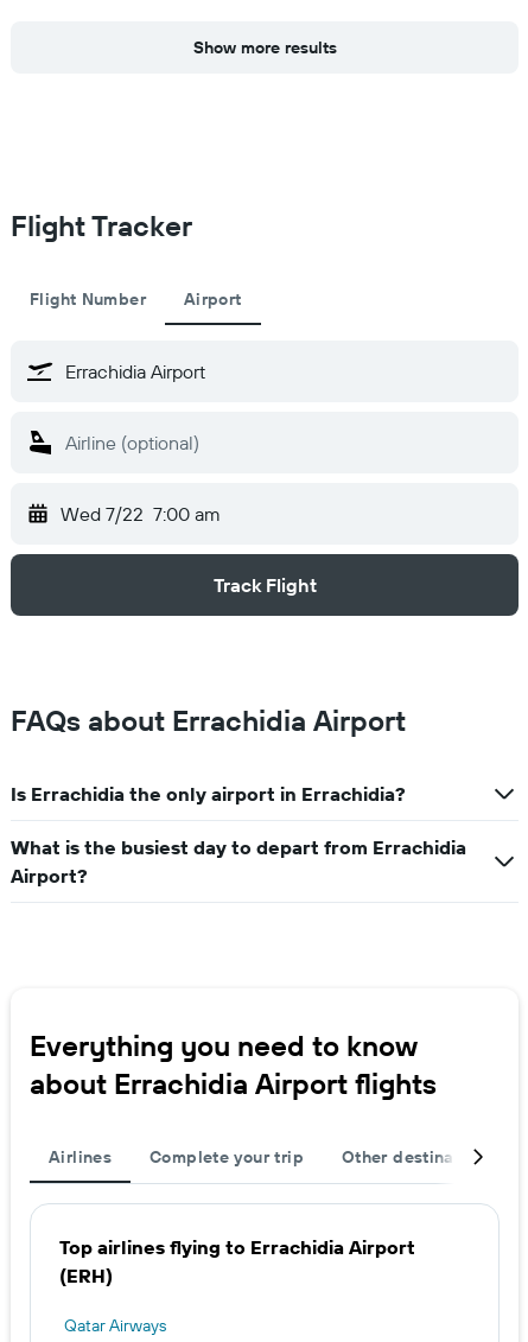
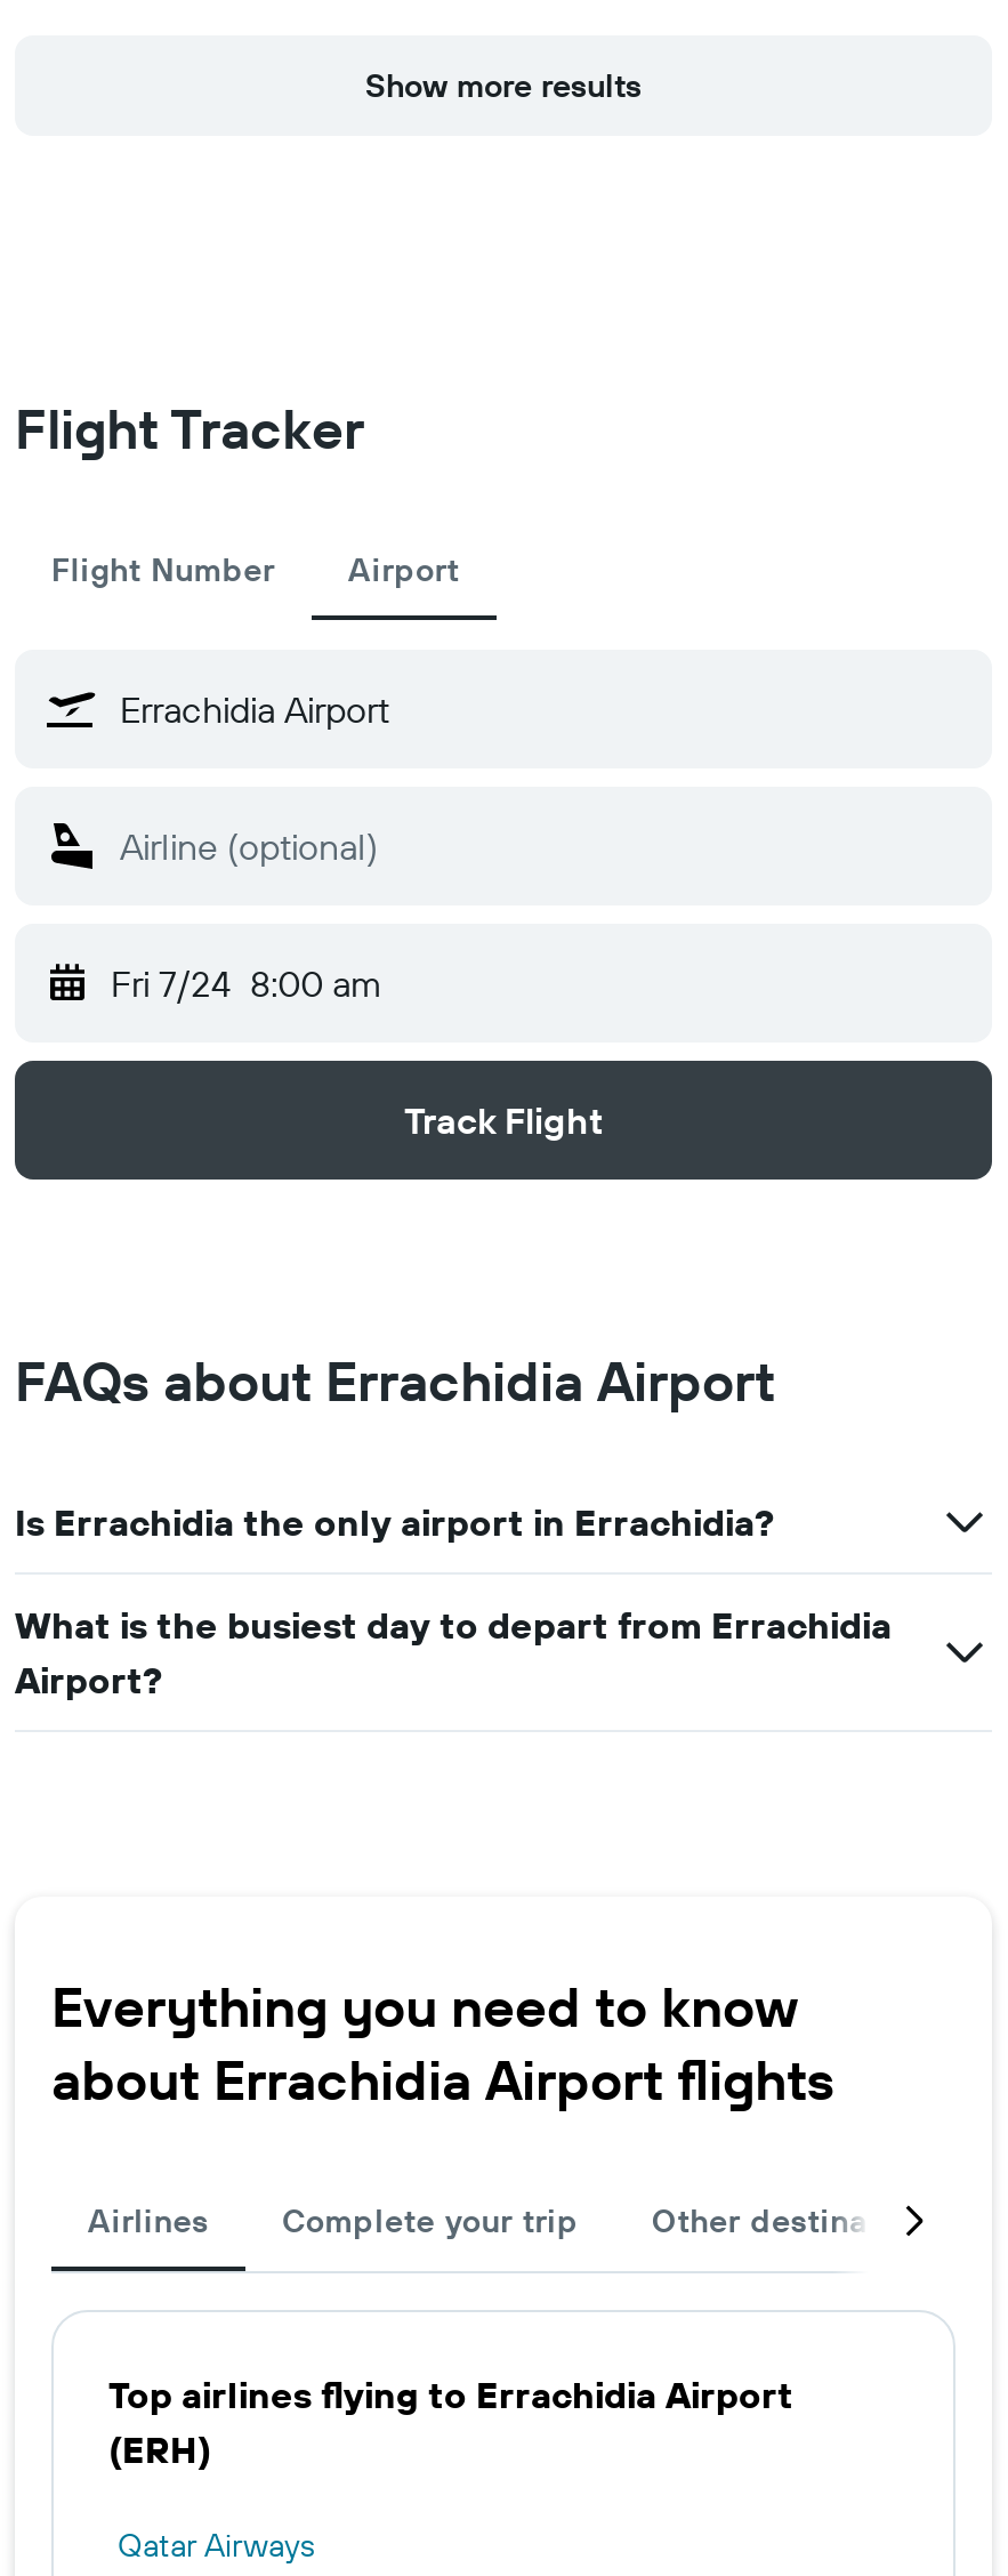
[61,502,221,526] Wed 7/22 7:00 am -> [111,960,382,1006] Fri 7/24 8:00 am

